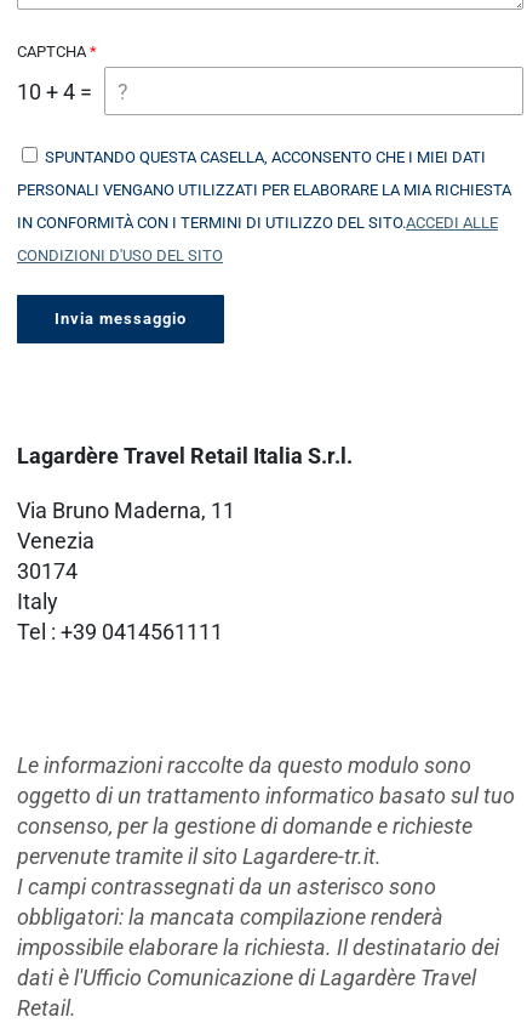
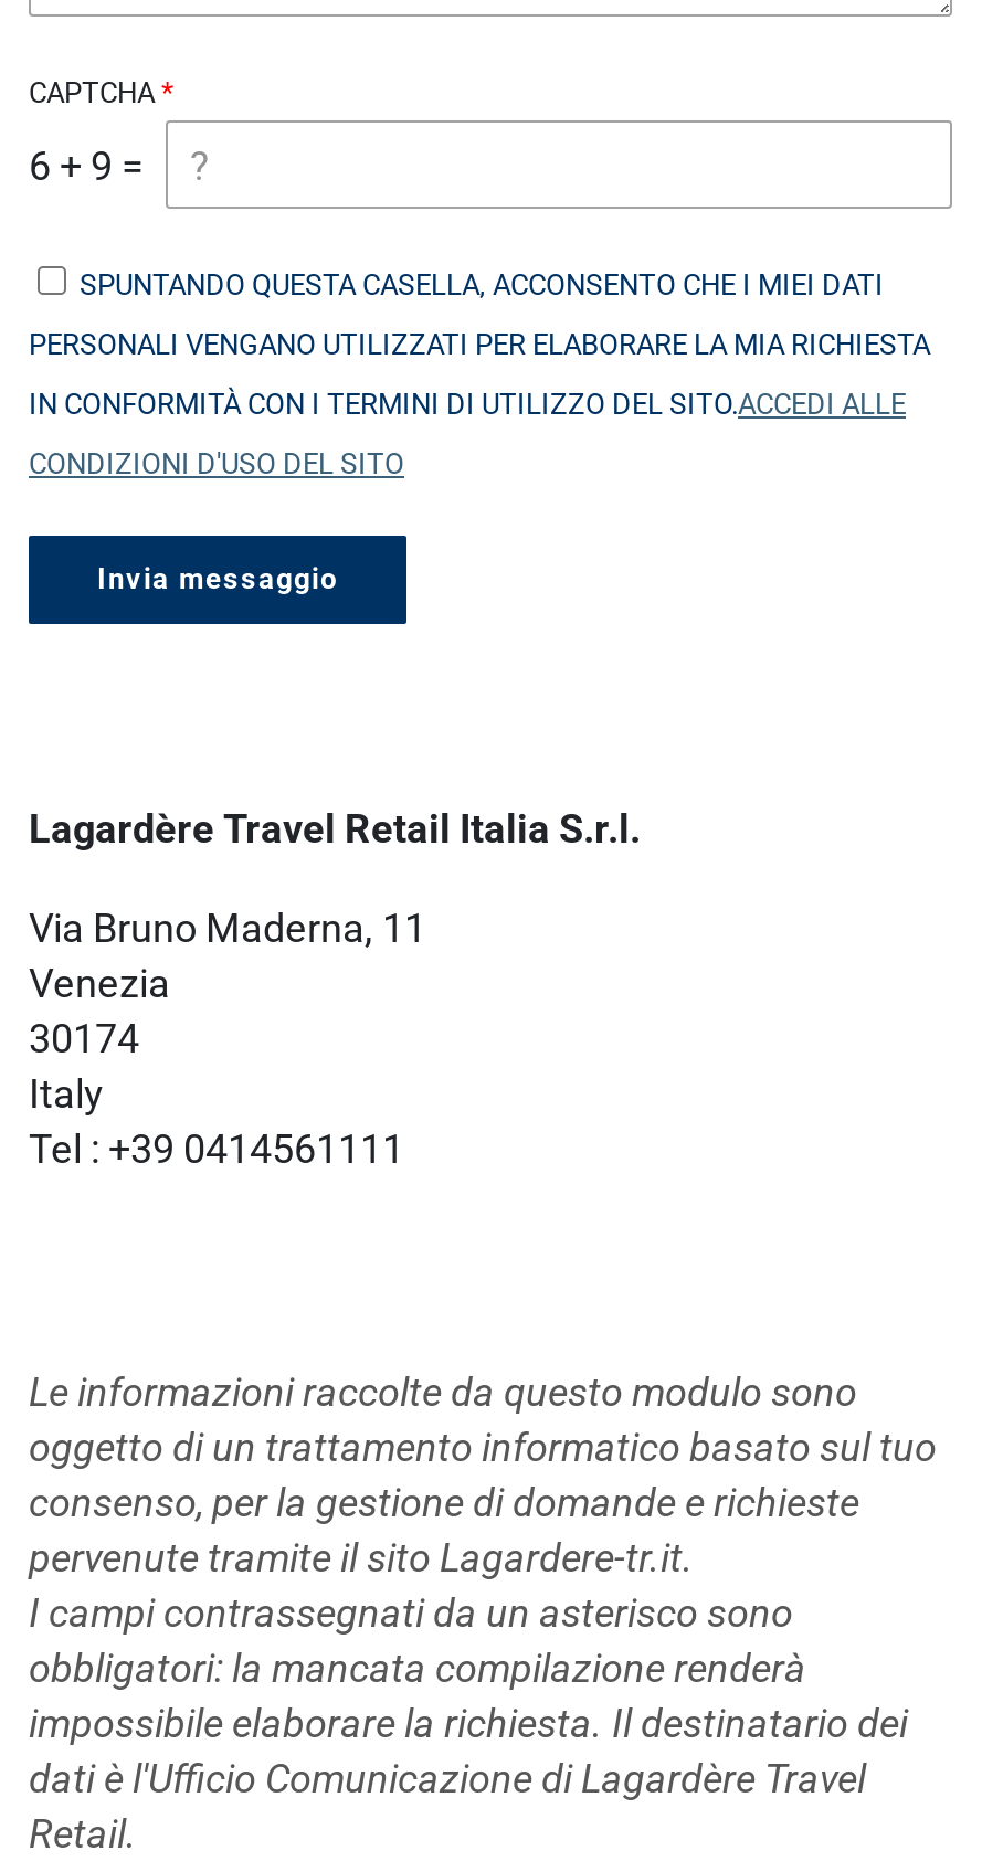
[17,78,92,104] 10 + 4 = -> [29,141,144,188] 6 + 9 =

